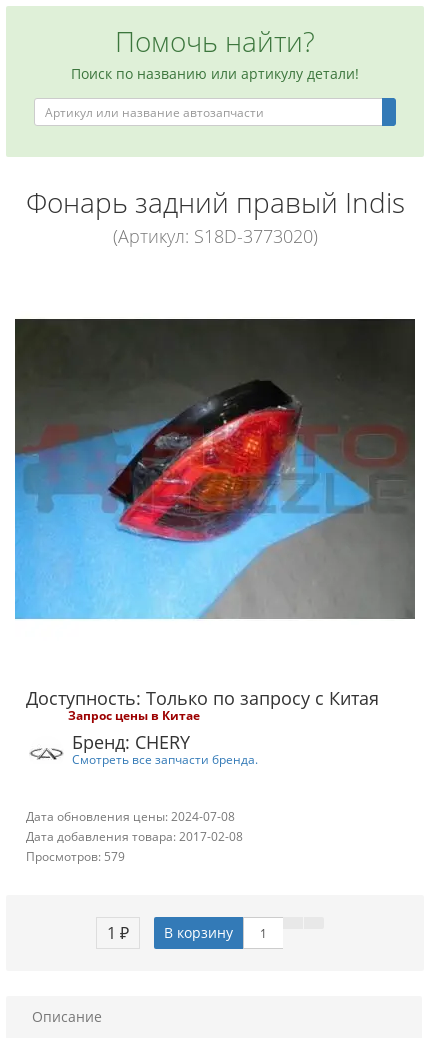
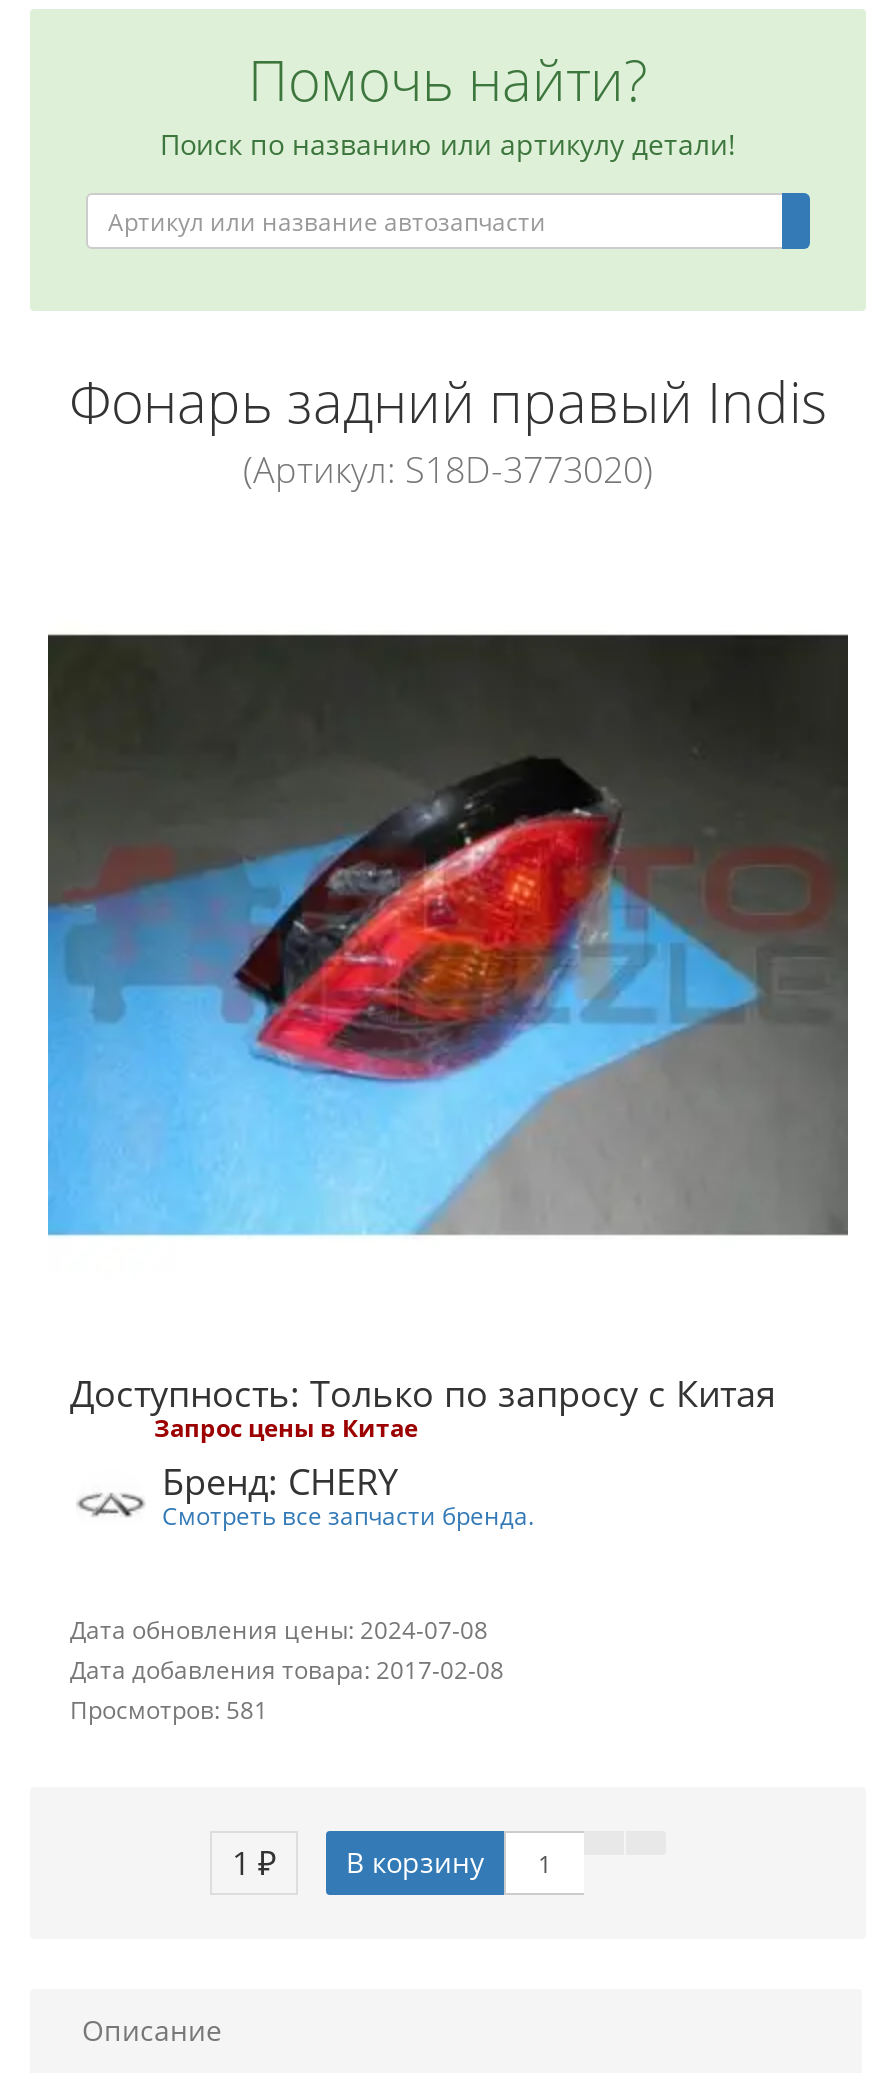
[26,848,125,864] Просмотров: 579 -> [70,1693,268,1725] Просмотров: 581

